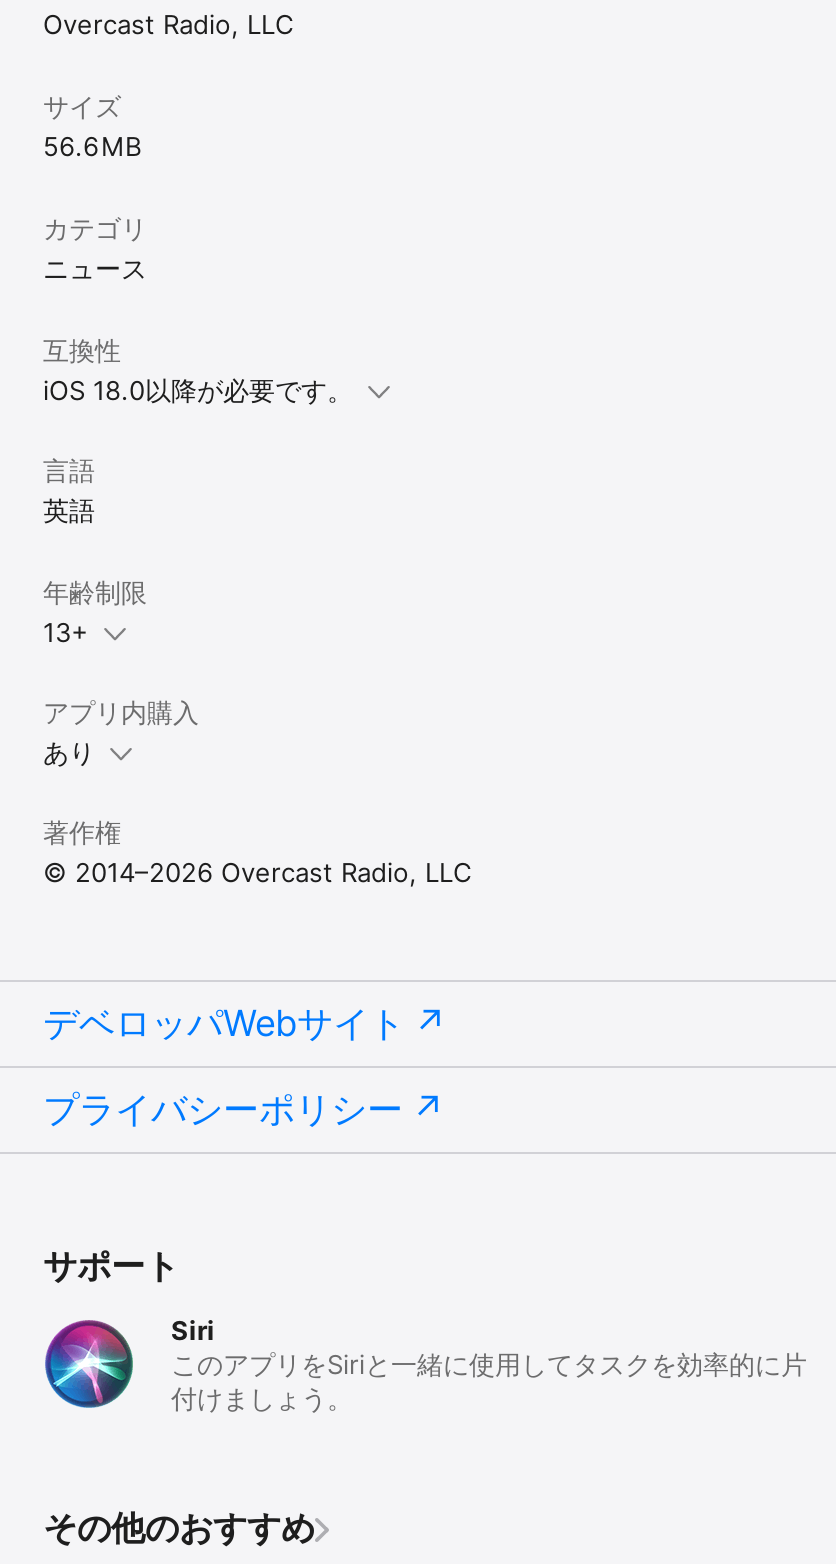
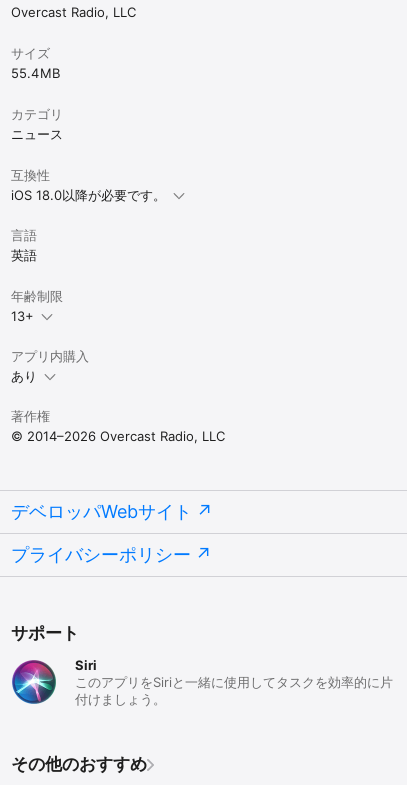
[43,129,141,161] 56.6 MB -> [11,64,60,80] 55.4 MB

